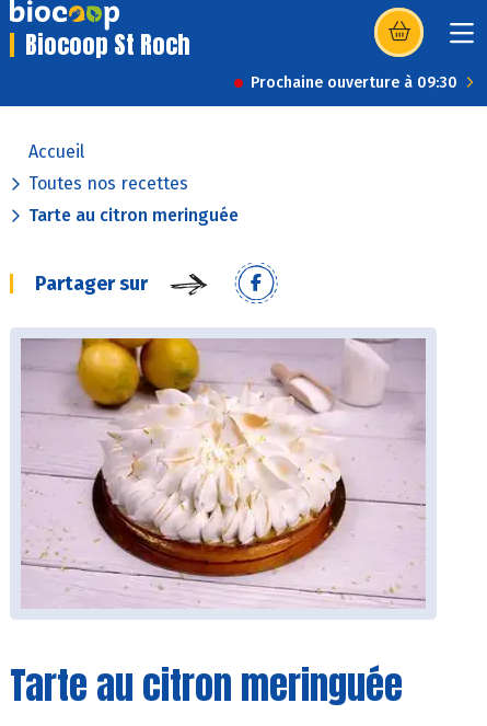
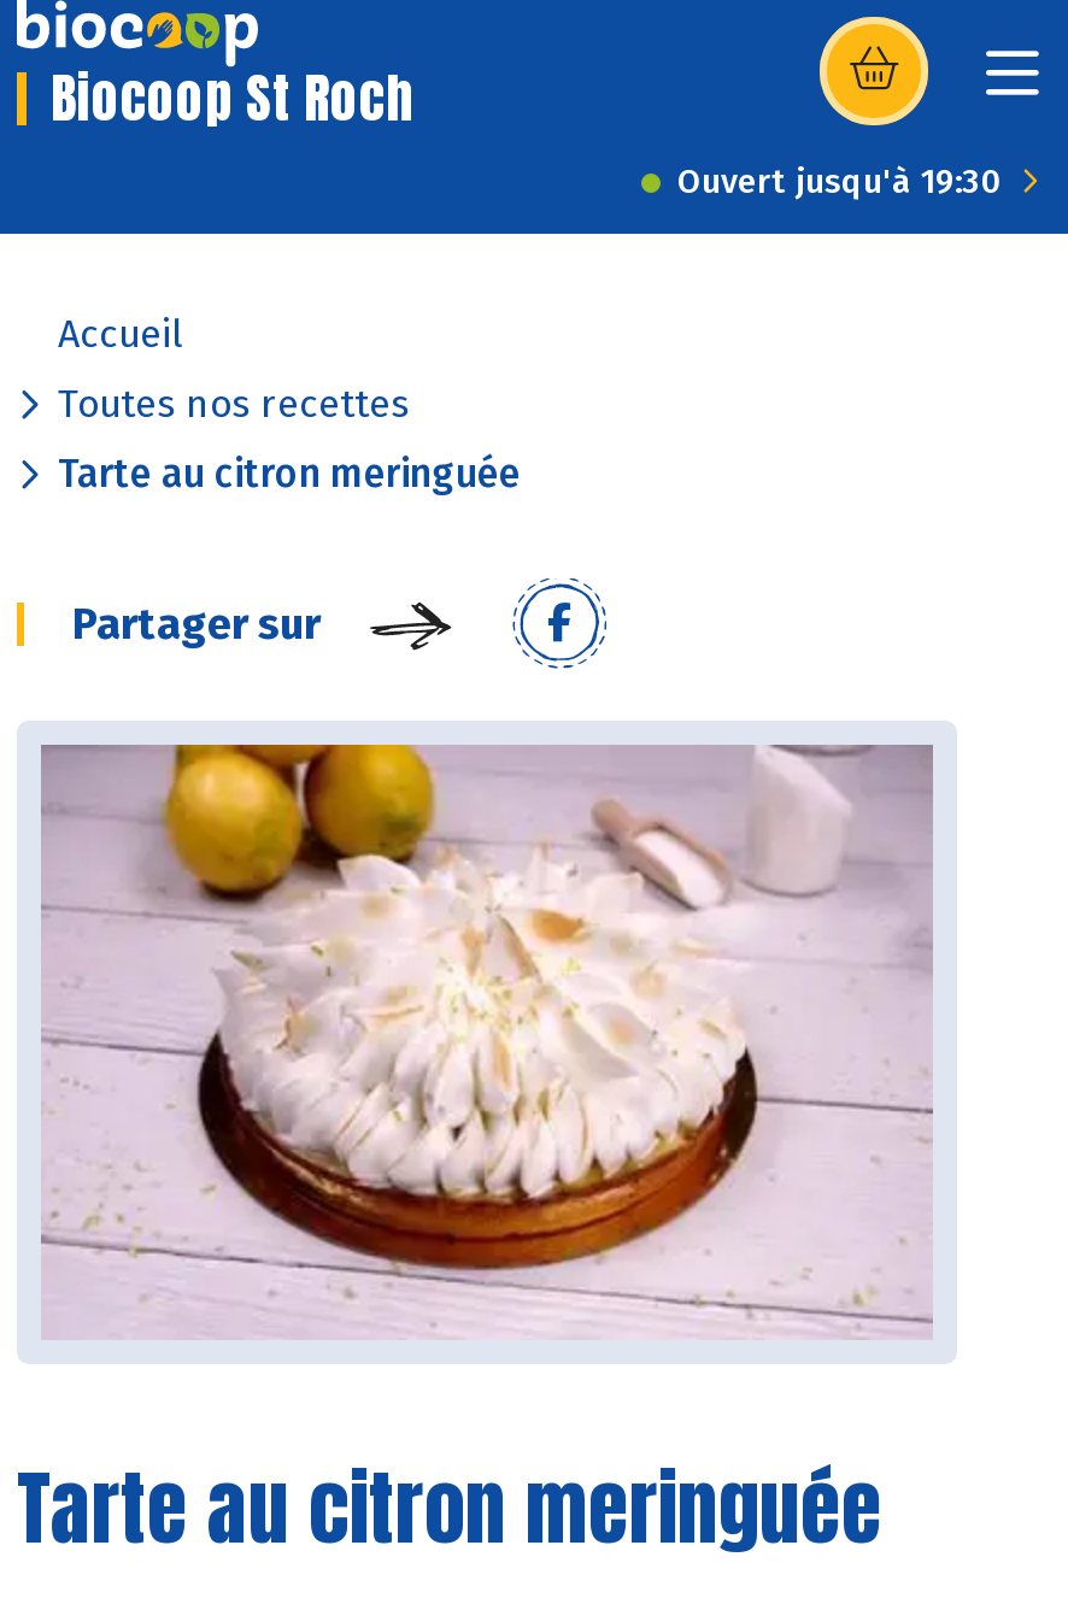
[251,73,457,92] Prochaine ouverture à 09:30 -> [677,161,1003,202] Ouvert jusqu'à 19:30

